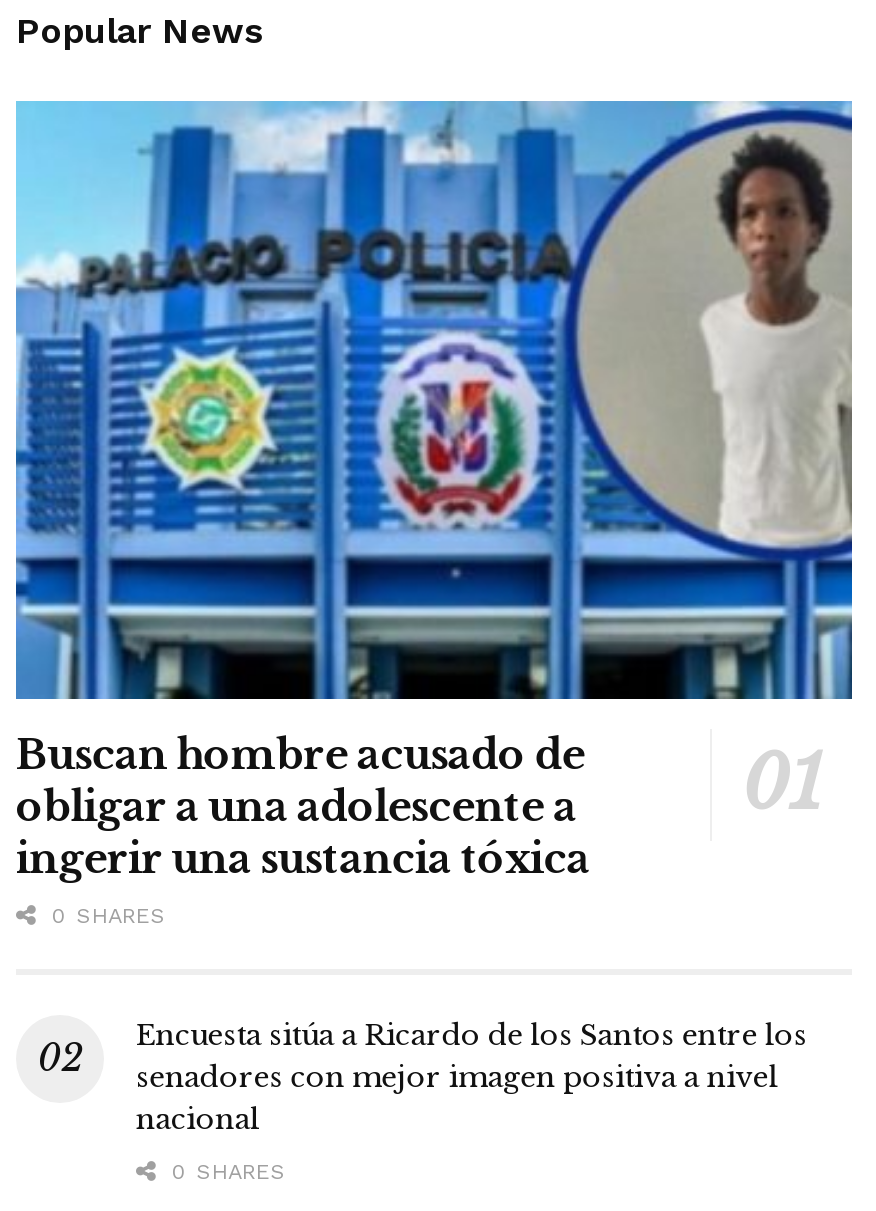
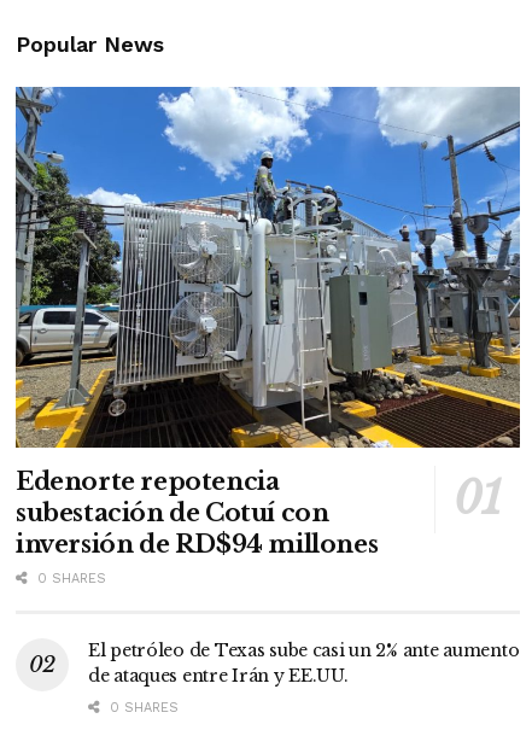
[14,99,854,883] [image] | Buscan hombre acusado de | obligar a una adolescente a | ingerir una sustancia tóxica -> [14,86,521,559] [image] | Edenorte repotencia | subestación de Cotuí con | inversión de RD$94 millones
[136,1017,807,1137] Encuesta sitúa a Ricardo de los Santos entre los | senadores con mejor imagen positiva a nivel | nacional -> [88,639,519,686] El petróleo de Texas sube casi un 2% ante aumento | de ataques entre Irán y EE.UU.

